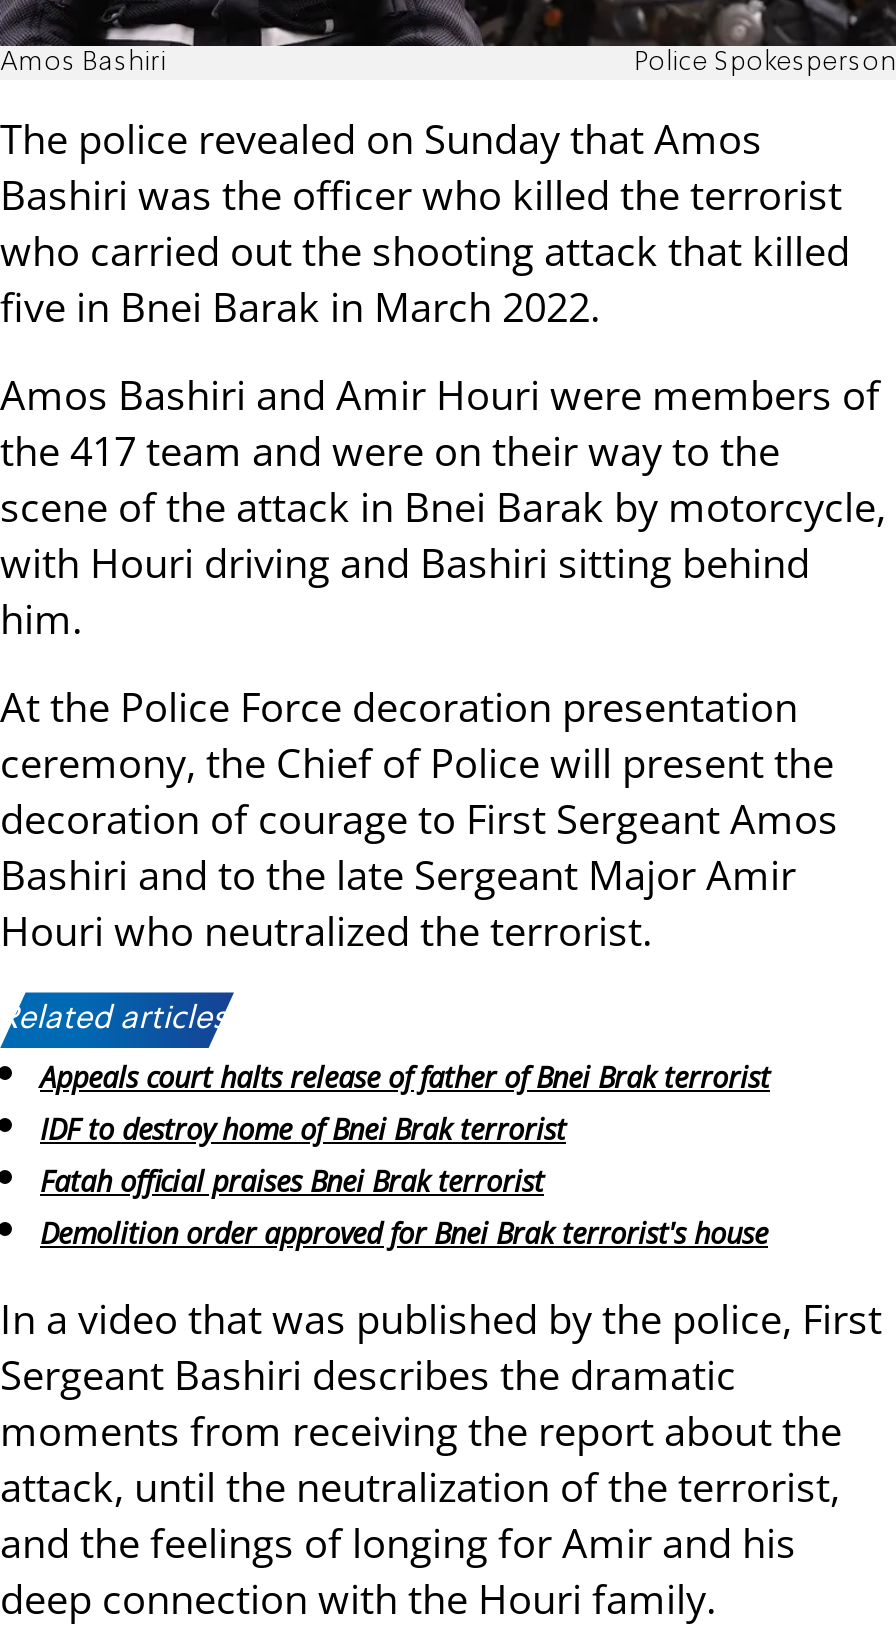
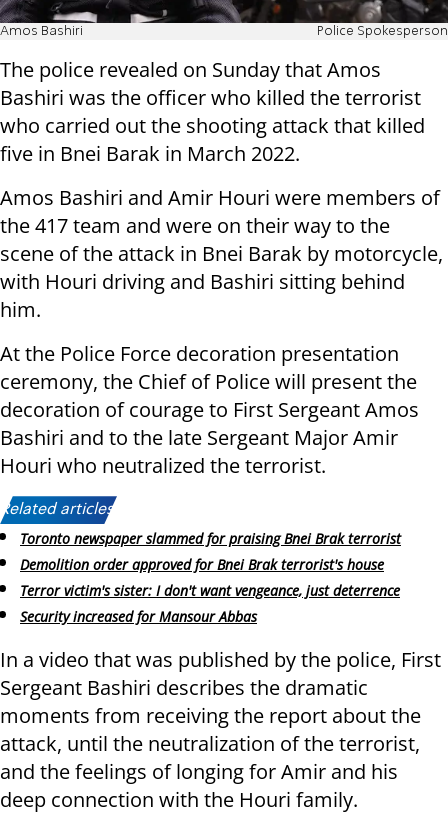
[40,1059,770,1200] Appeals court halts release of father of Bnei Brak terrorist | IDF to destroy home of Bnei Brak terrorist | Fatah official praises Bnei Brak terrorist -> [20,529,401,548] Toronto newspaper slammed for praising Bnei Brak terrorist
moved [40,1213,768,1251] -> [20,555,384,574]: Demolition order approved for Bnei Brak terrorist's house
none -> [20,581,400,626] Terror victim's sister: I don't want vengeance, just deterrence | Security increased for Mansour Abbas

